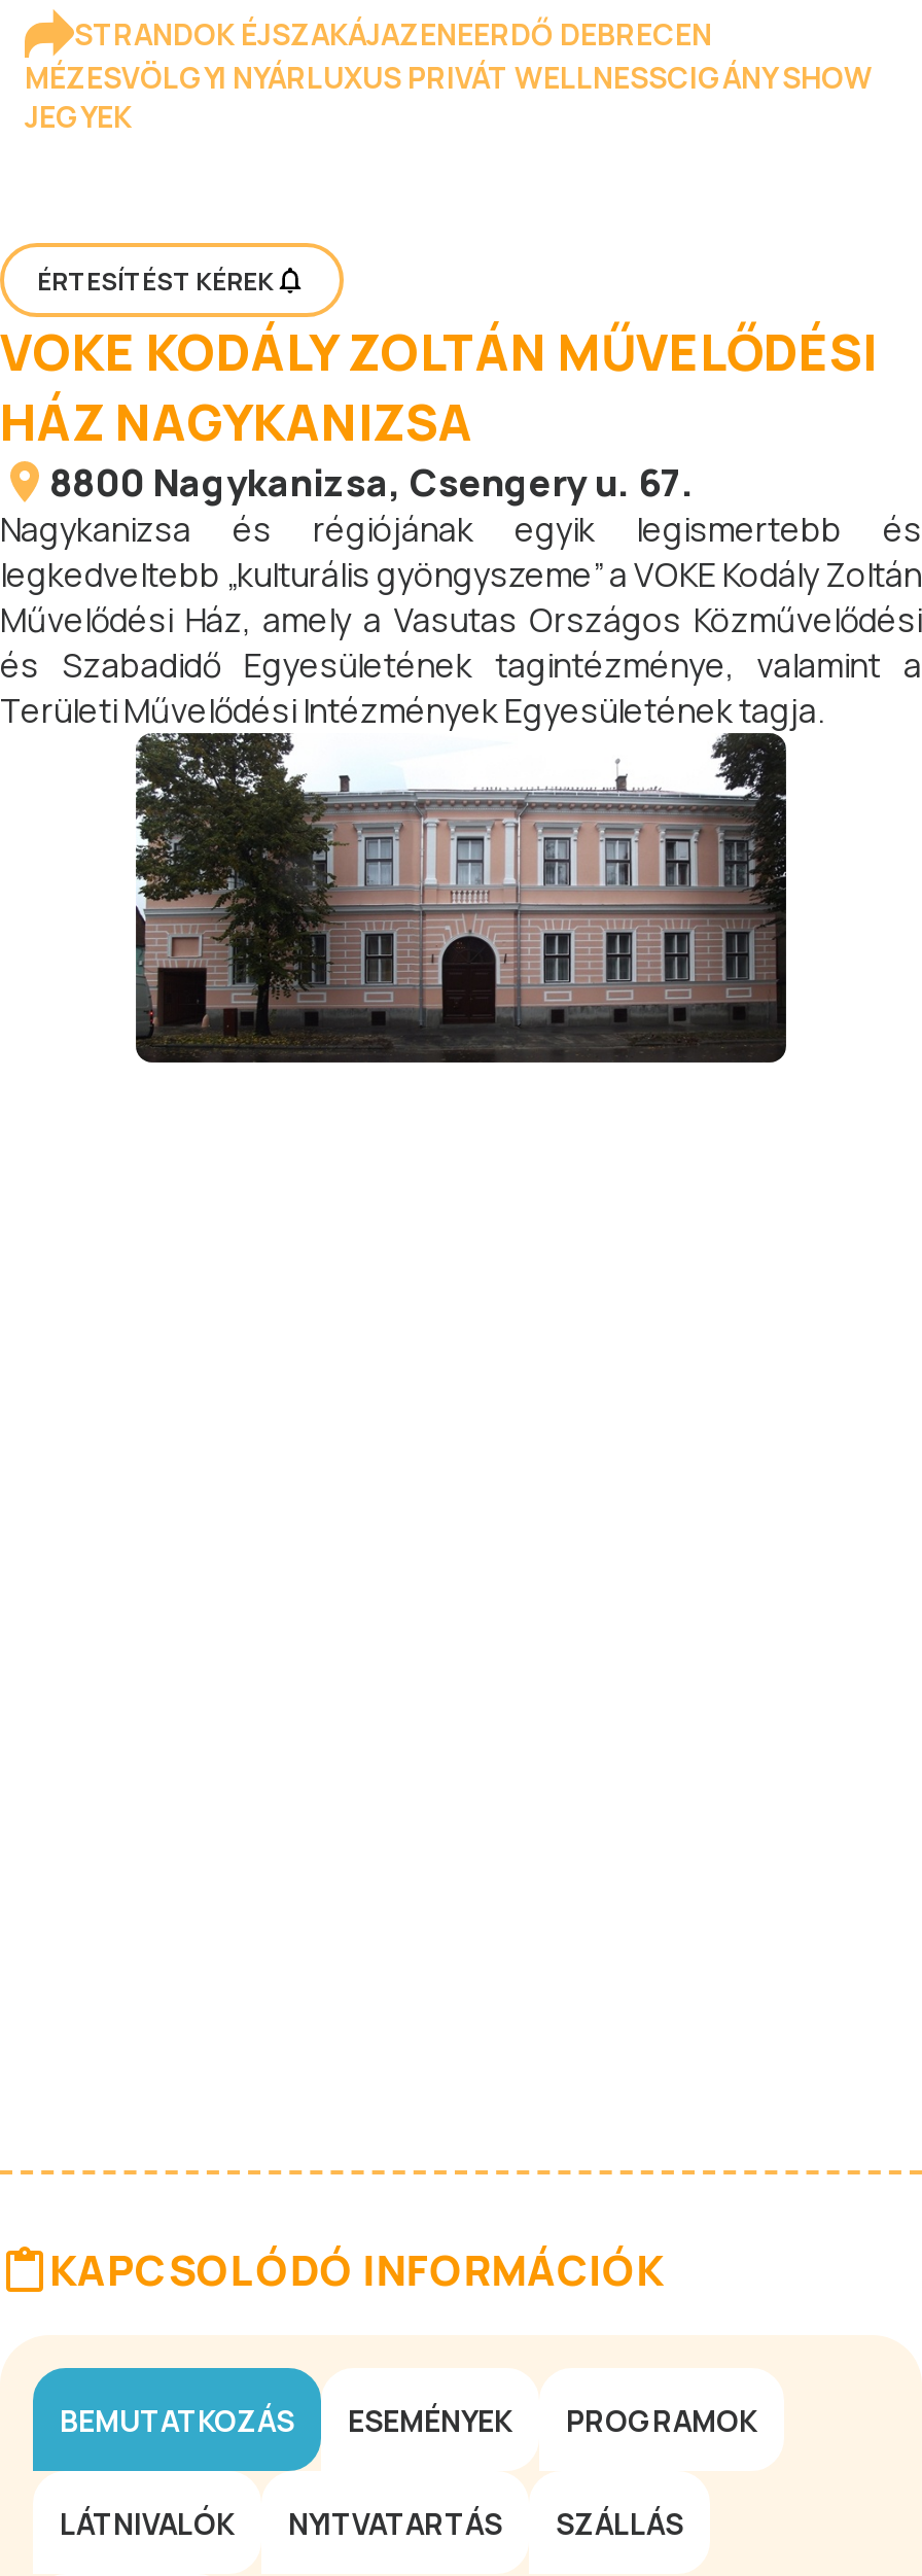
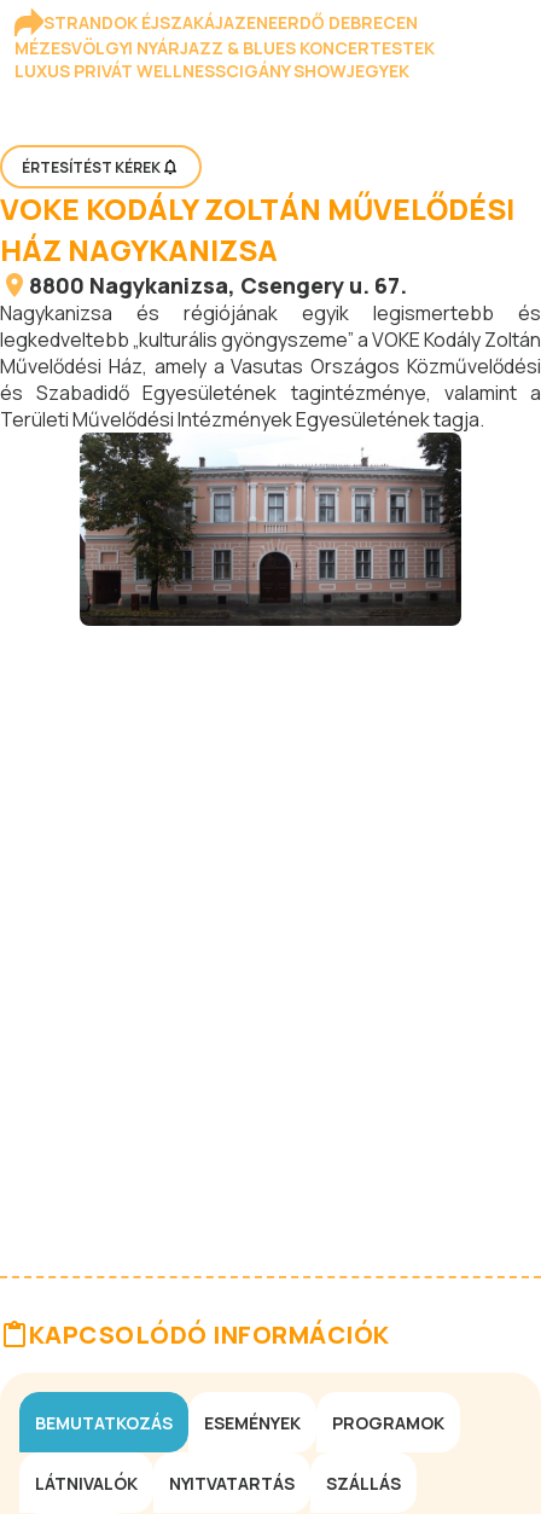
[25,58,873,136] MÉZESVÖLGYI NYÁRLUXUS PRIVÁT WELLNESSCIGÁNY SHOW | JEGYEK -> [14,36,435,82] MÉZESVÖLGYI NYÁRJAZZ & BLUES KONCERTESTEK | LUXUS PRIVÁT WELLNESSCIGÁNY SHOWJEGYEK

